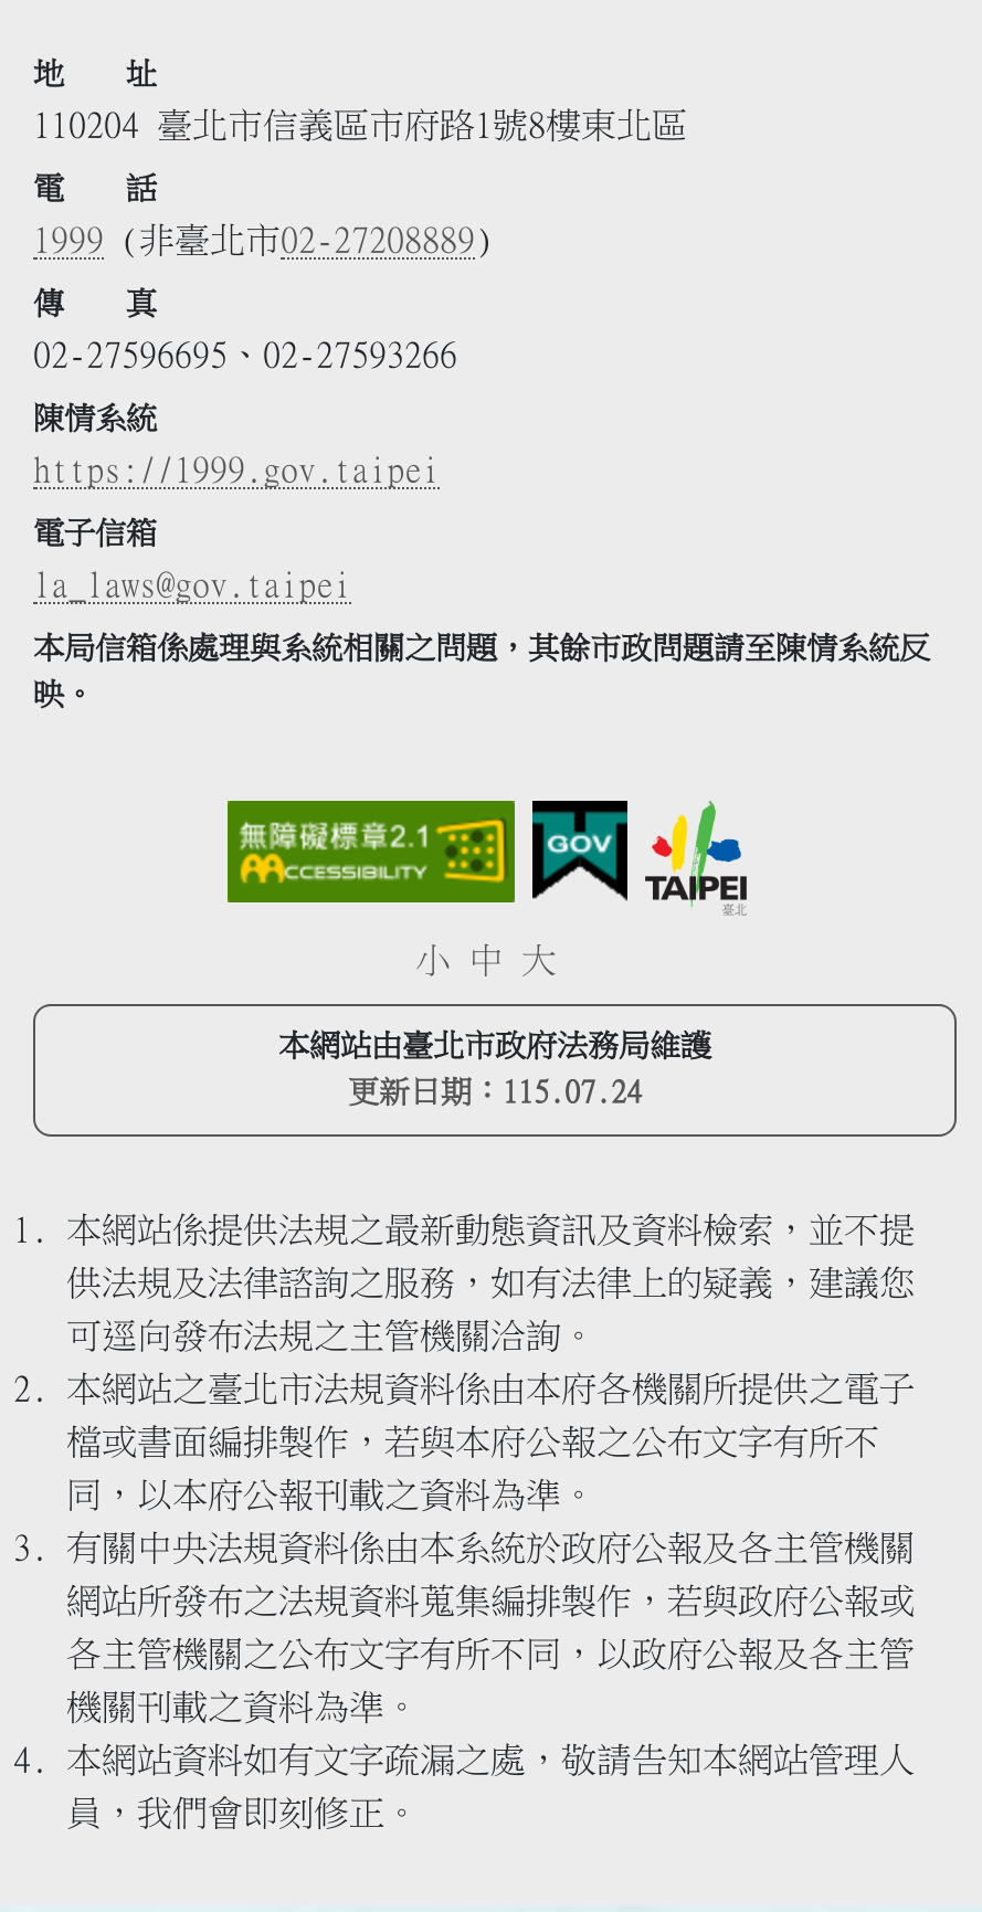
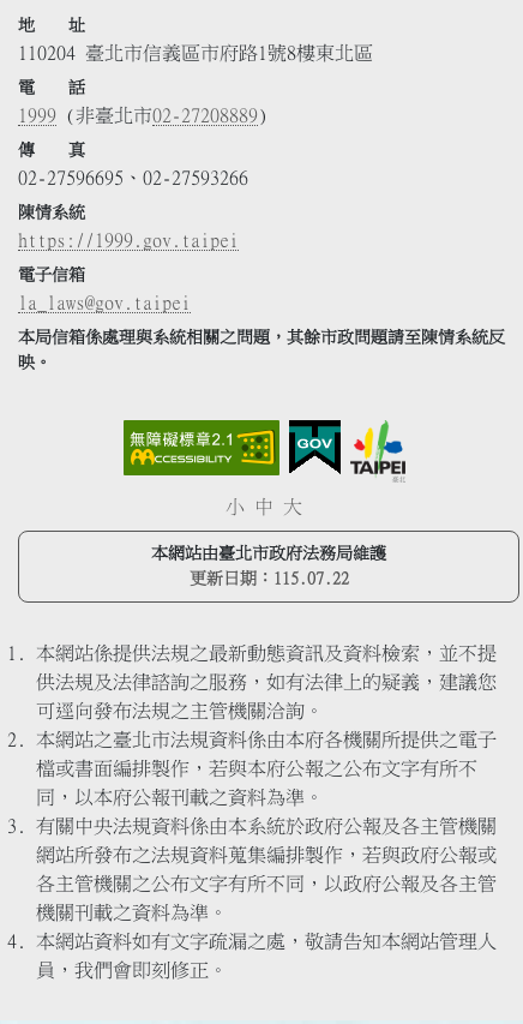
[348,1077,642,1108] 更新日期：115.07.24 -> [189,570,348,587] 更新日期：115.07.22

